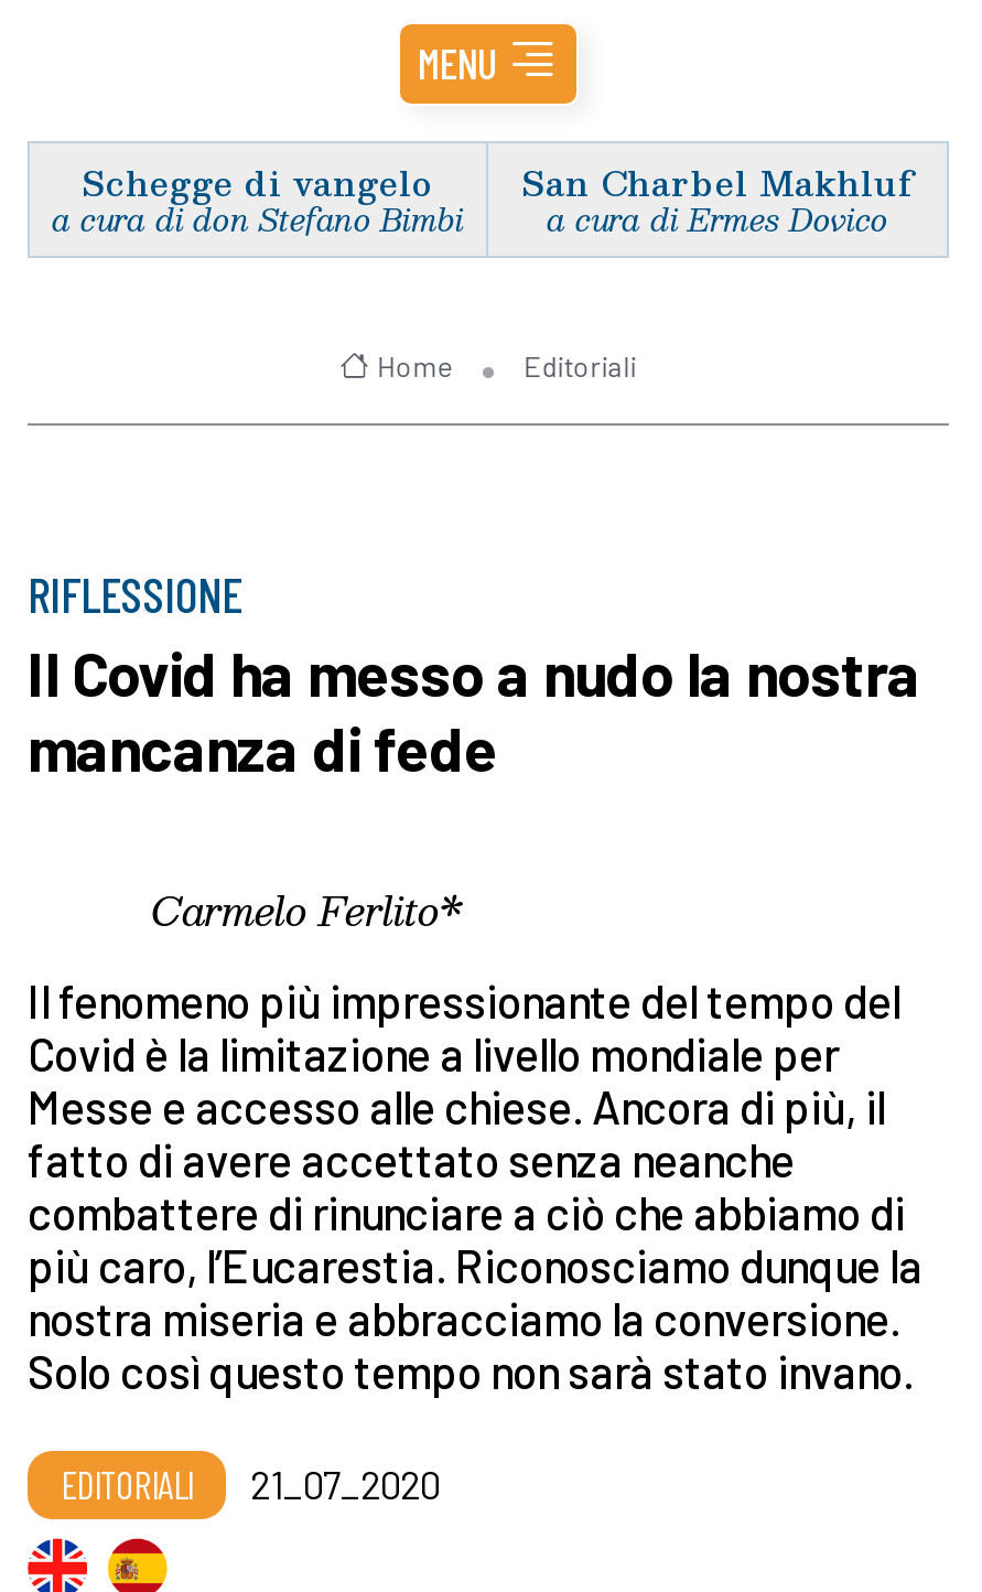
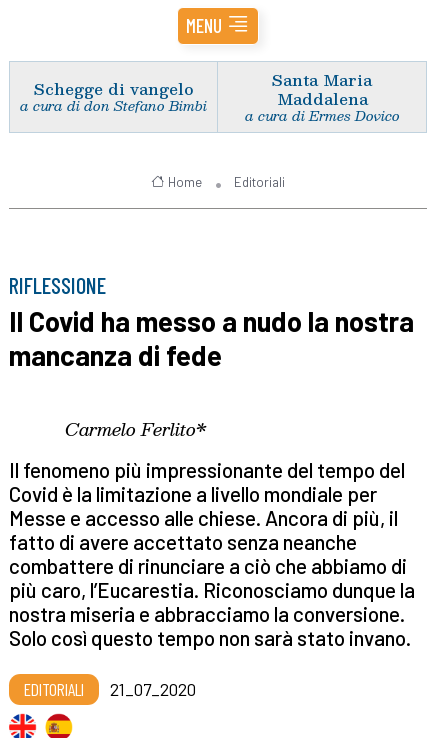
[521,153,914,209] San Charbel Makhluf -> [272,67,372,111] Santa Maria | Maddalena

